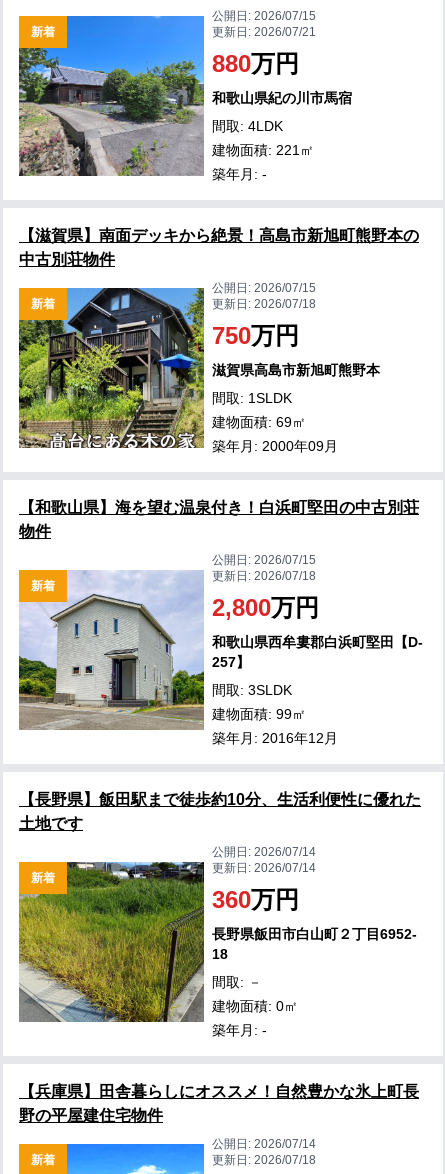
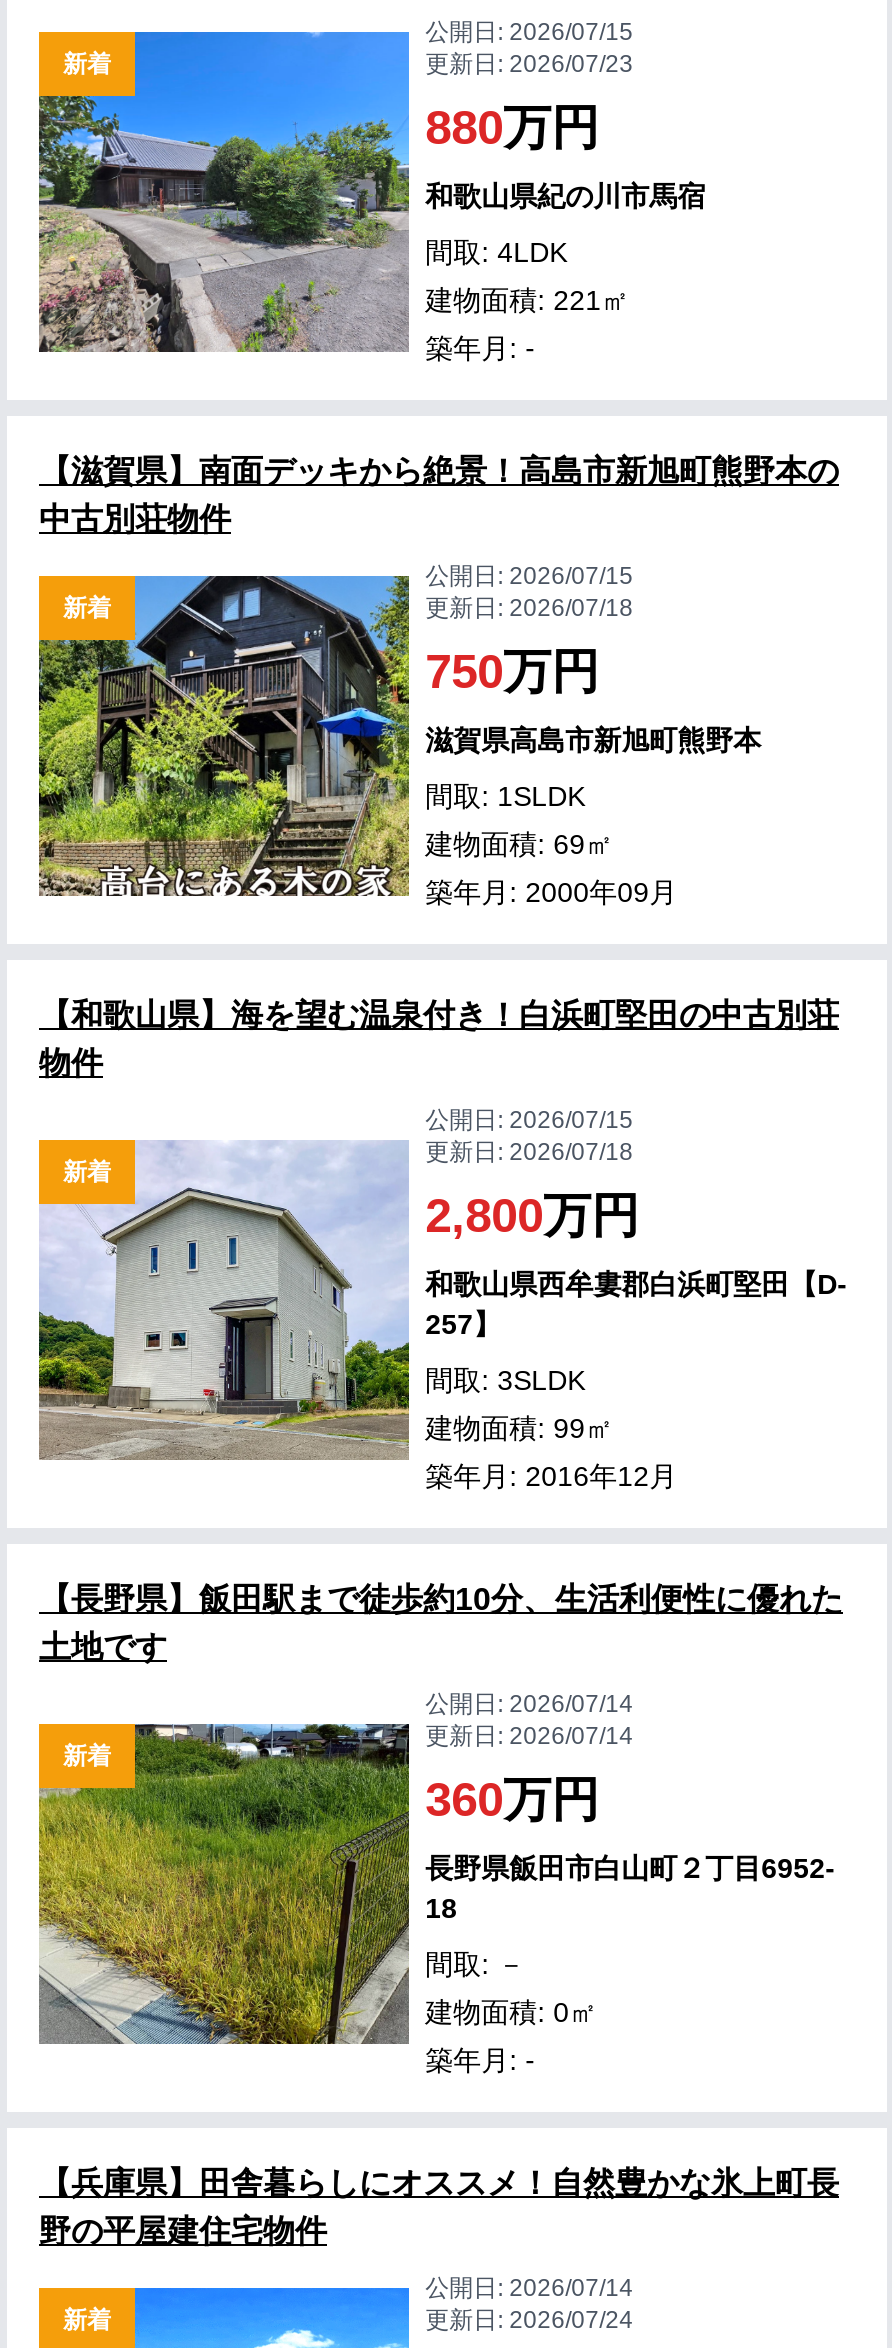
[212,25,316,39] 更新日: 2026/07/21 -> [425,50,633,78] 更新日: 2026/07/23
[212,1153,316,1167] 更新日: 2026/07/18 -> [425,2306,633,2334] 更新日: 2026/07/24

